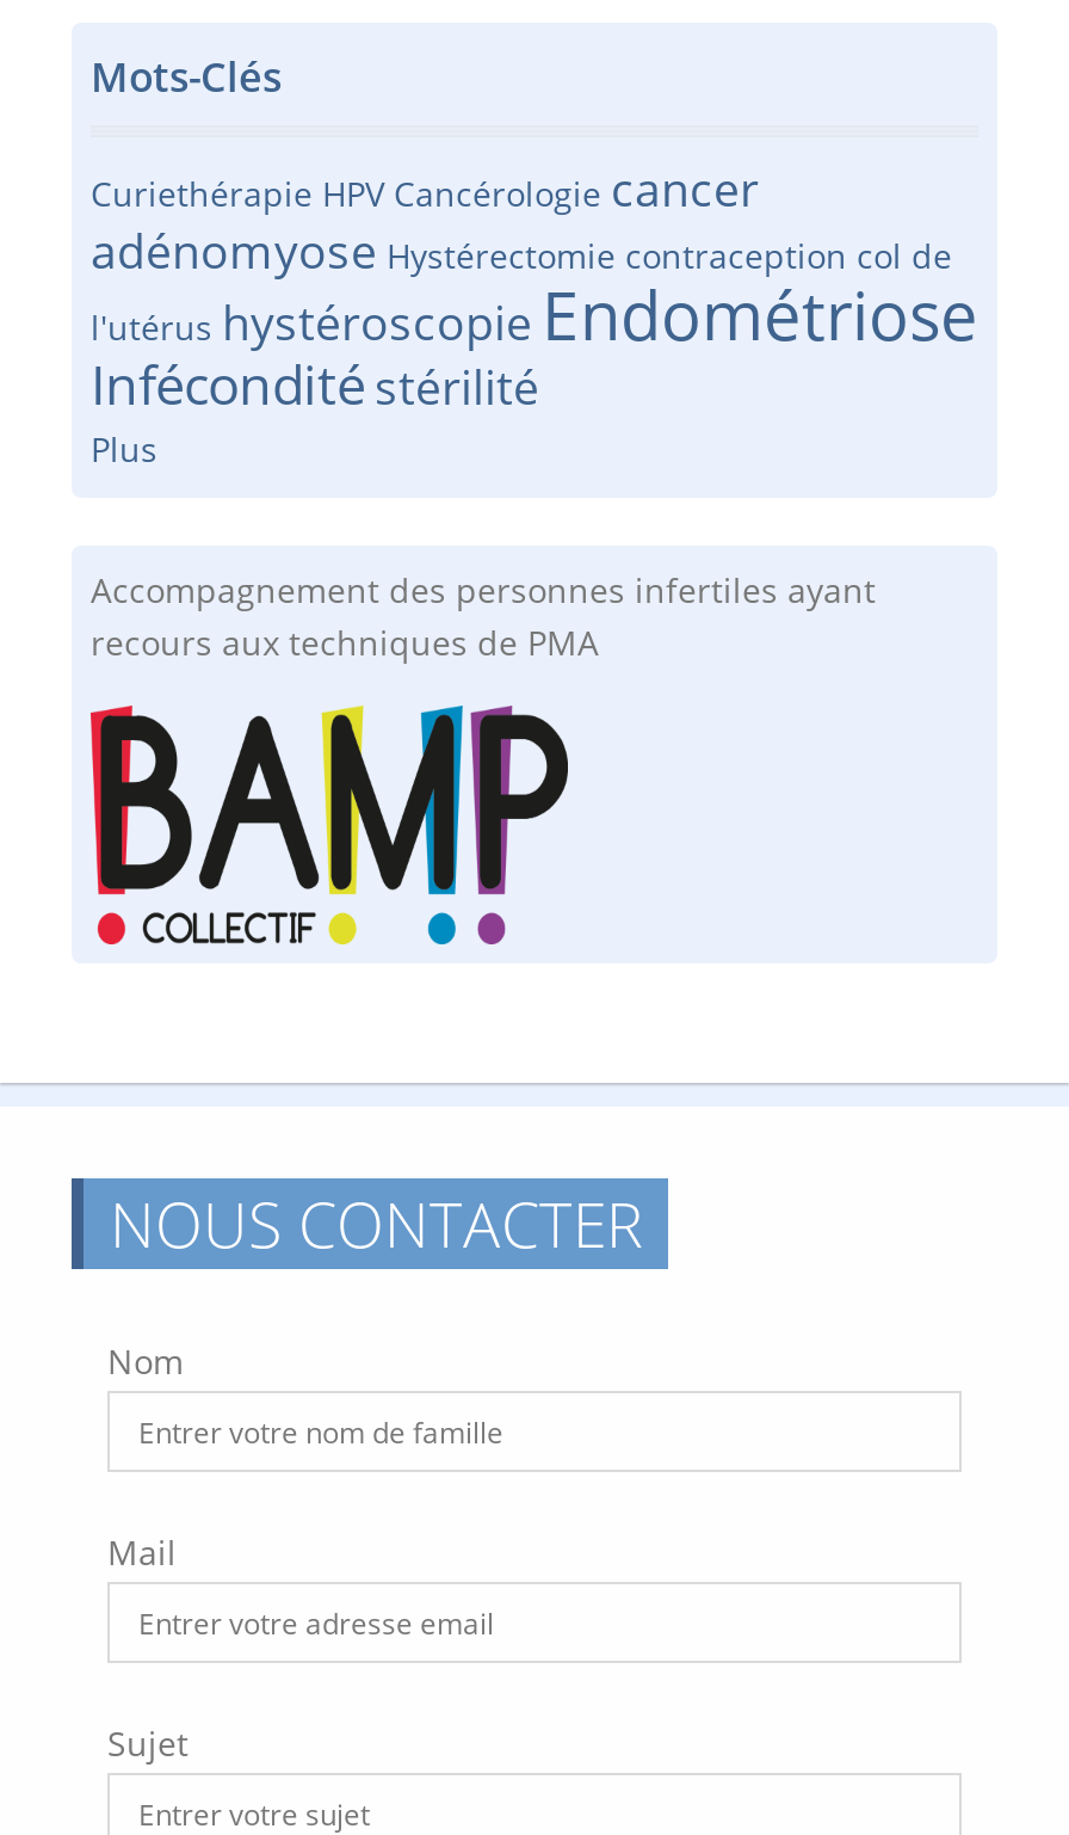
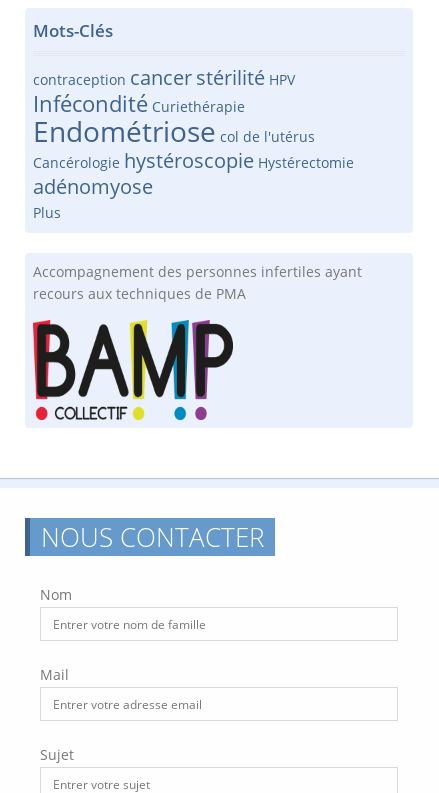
[91,156,978,421] Curiethérapie HPV Cancérologie cancer | adénomyose Hystérectomie contraception col de | l'utérus hystéroscopie Endométriose | Infécondité stérilité -> [33,64,354,200] contraception cancer stérilité HPV | Infécondité Curiethérapie | Endométriose col de l'utérus | Cancérologie hystéroscopie Hystérectomie | adénomyose

